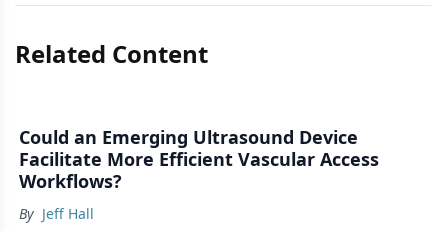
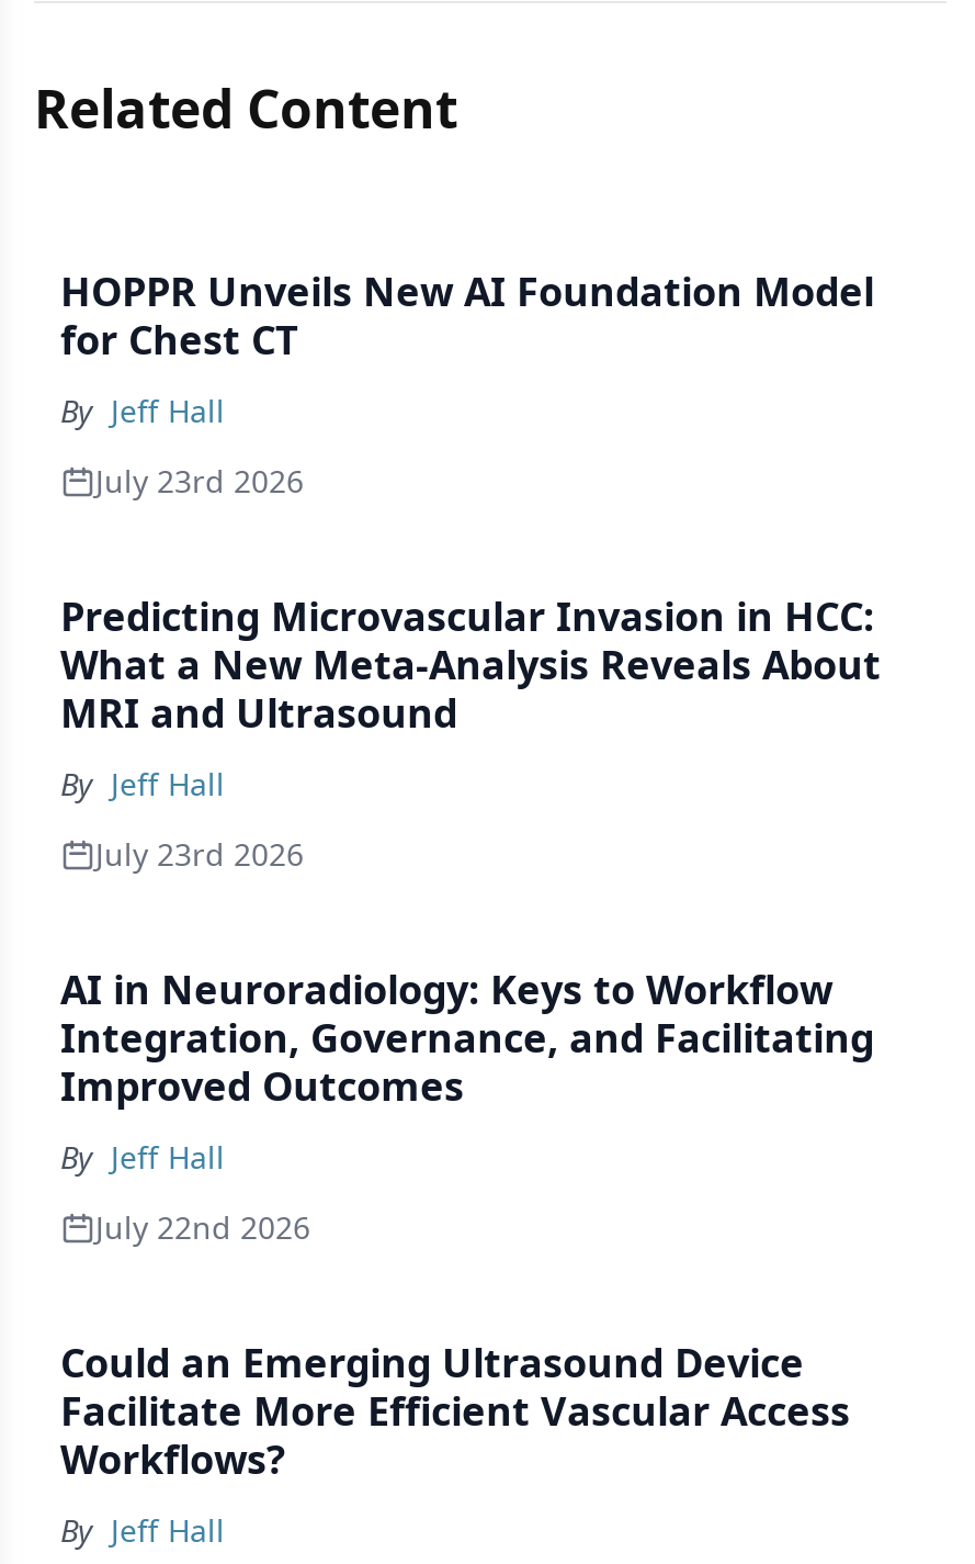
none -> [60,265,881,1248] HOPPR Unveils New AI Foundation Model | for Chest CT | By Jeff Hall | July 23rd 2026 | Predicting Microvascular Invasion in HCC: | What a New Meta-Analysis Reveals About | MRI and Ultrasound | By Jeff Hall | July 23rd 2026 | AI in Neuroradiology: Keys to Workflow | Integration, Governance, and Facilitating | Improved Outcomes | By Jeff Hall | July 22nd 2026

